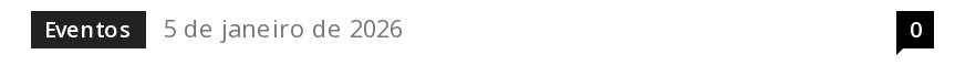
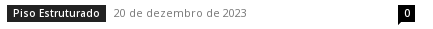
[44,11,403,45] Eventos | 5 de janeiro de 2026 -> [13,5,247,20] Piso Estruturado | 20 de dezembro de 2023

